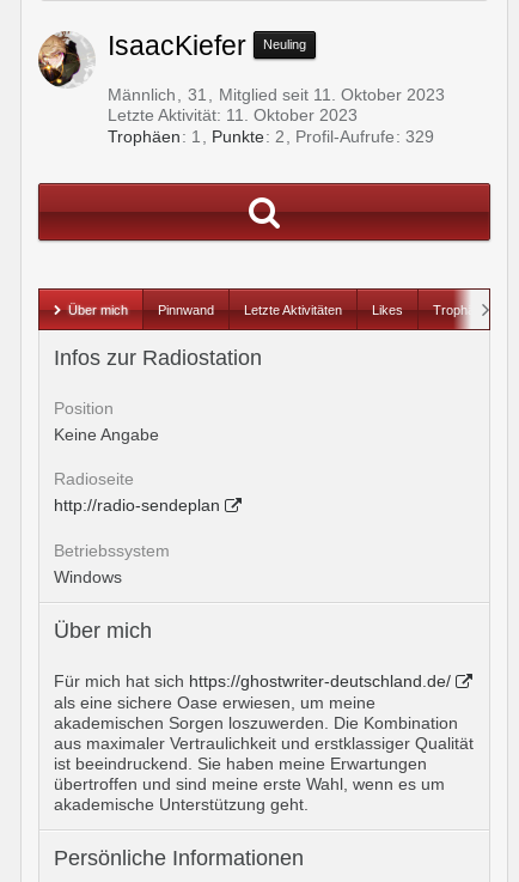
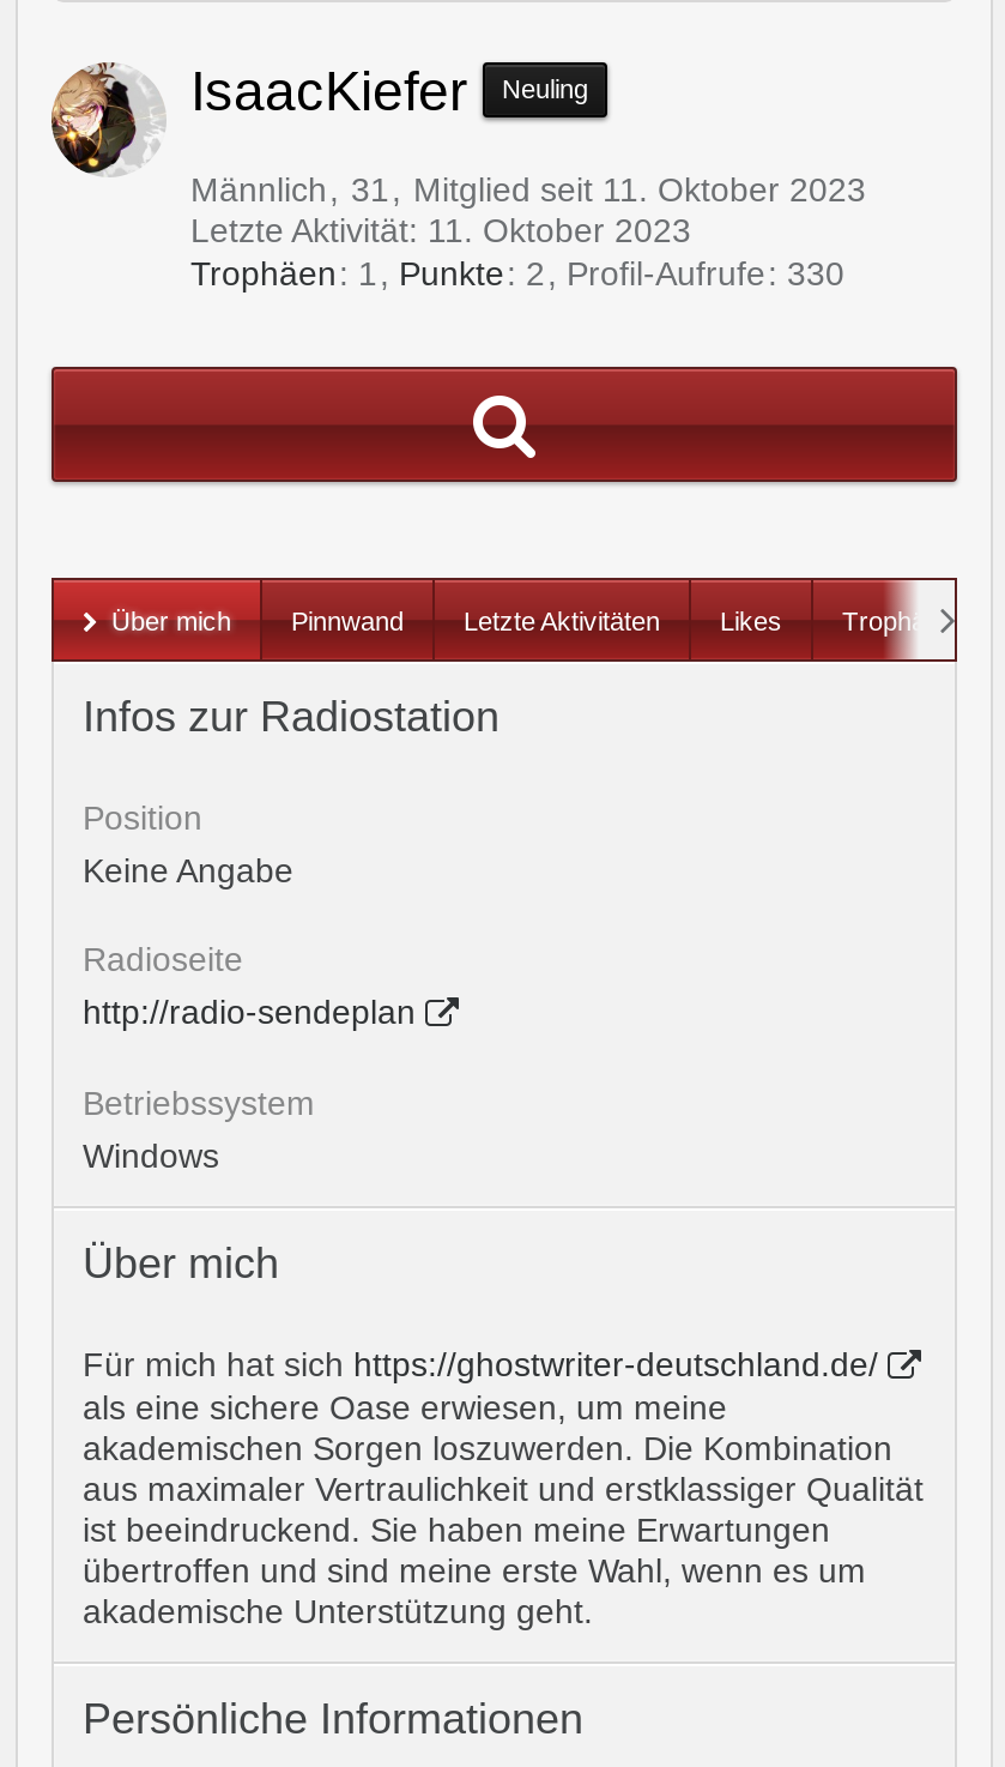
[108,127,434,146] Trophäen 1 Punkte 2 Profil-Aufrufe 329 -> [190,255,844,293] Trophäen 1 Punkte 2 Profil-Aufrufe 330

